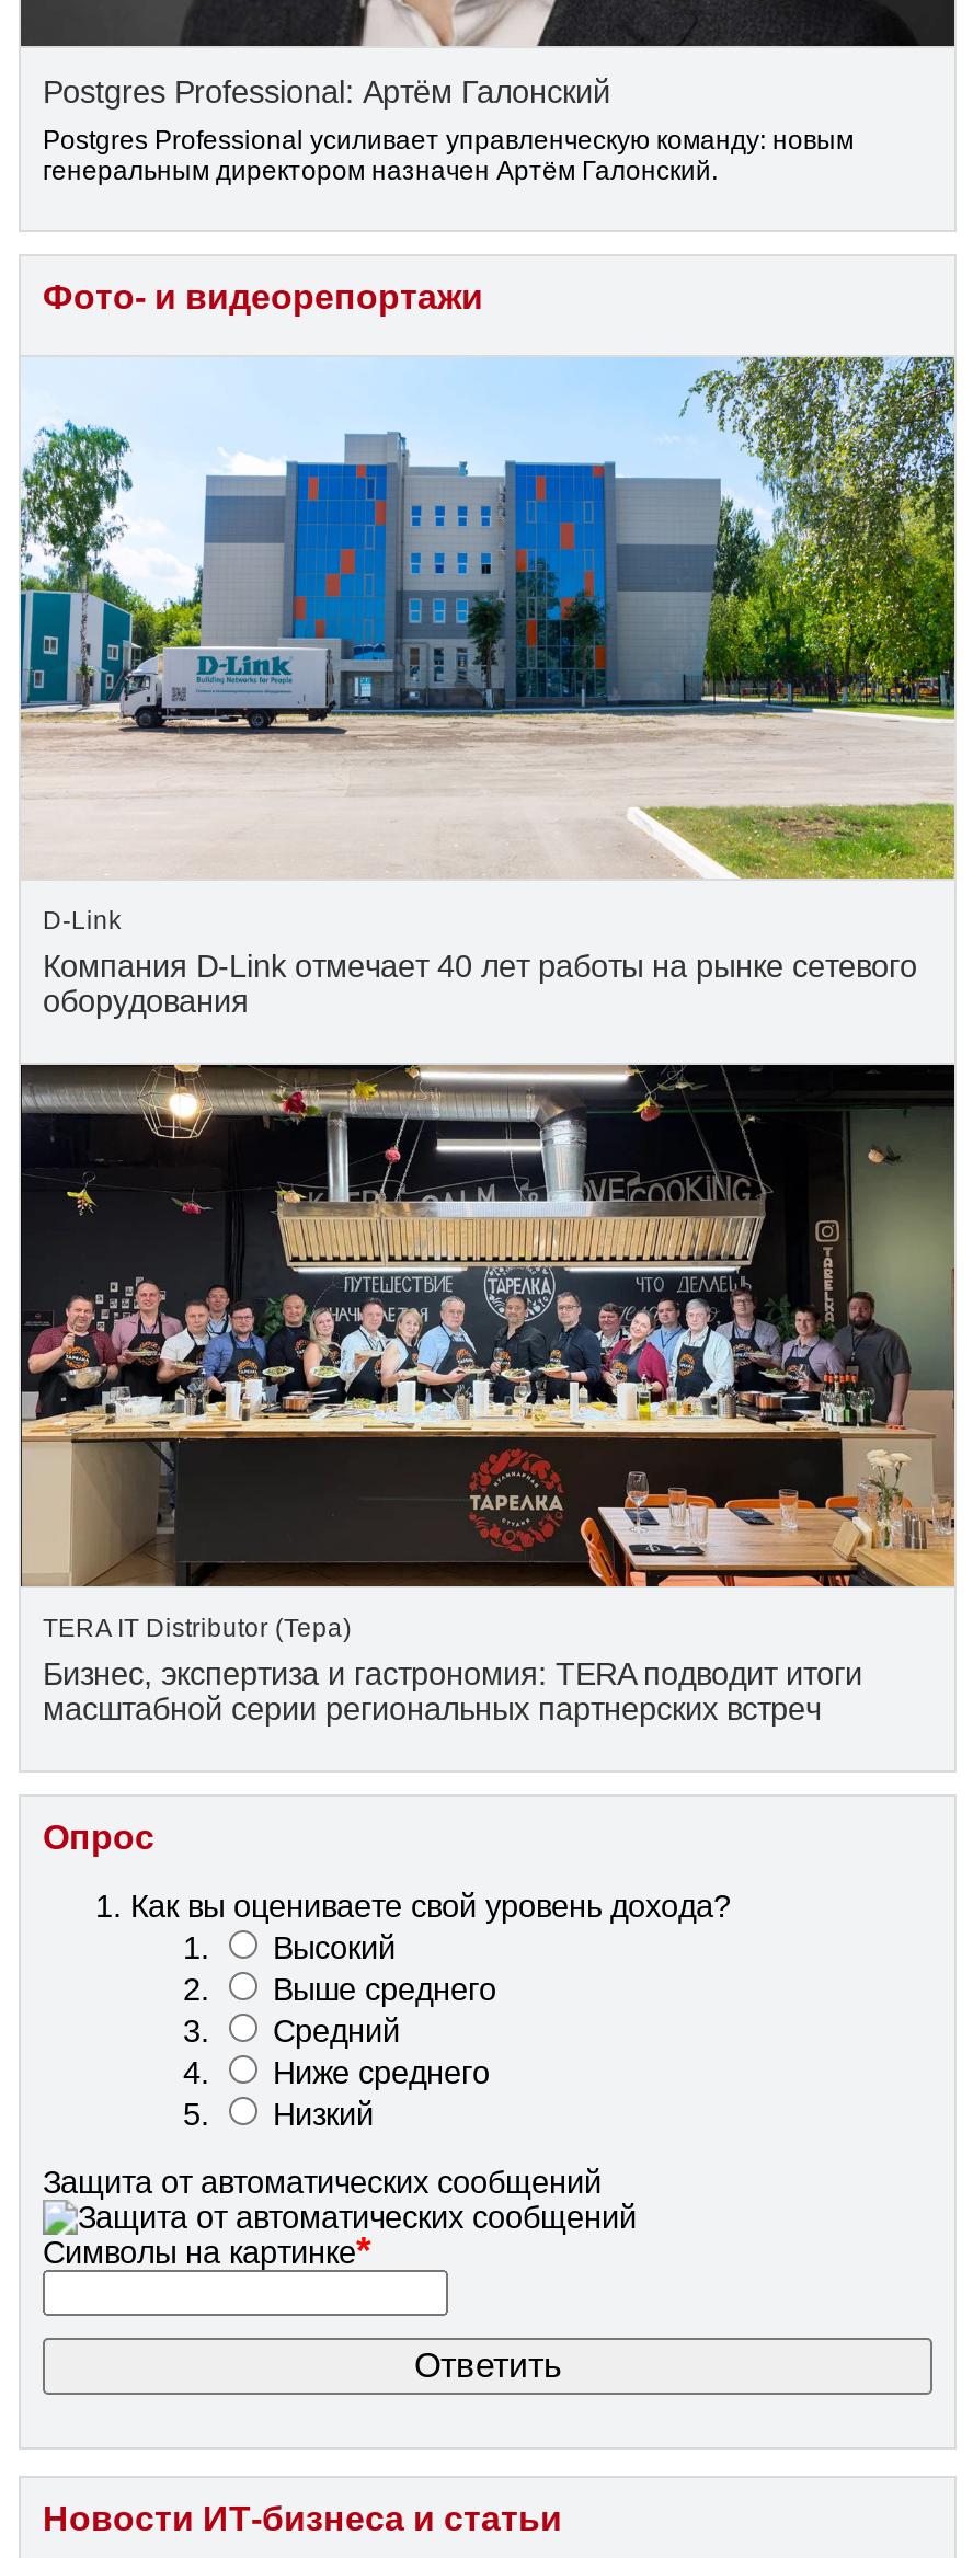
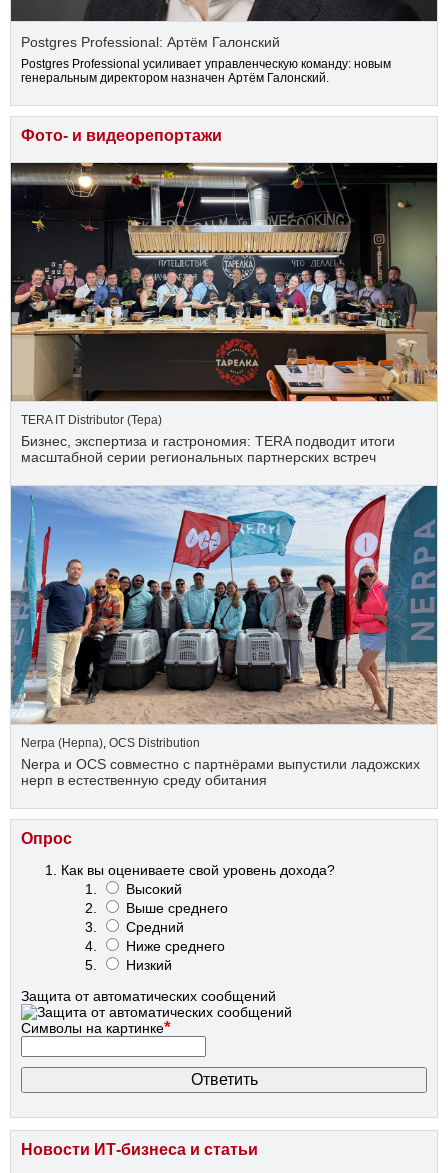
[19,355,957,1018] [image] | D-Link | Компания D-Link отмечает 40 лет работы на рынке сетевого | оборудования -> none
moved [16,1063,959,1726] -> [9,162,439,465]: [image] | Бизнес, экспертиза и гастрономия: TERA подводит итоги | масштабной серии региональных партнерских встреч
none -> [10,485,438,788] [image] | Nerpa (Нерпа), OCS Distribution | Nerpa и OCS совместно с партнёрами выпустили ладожских | нерп в естественную среду обитания

